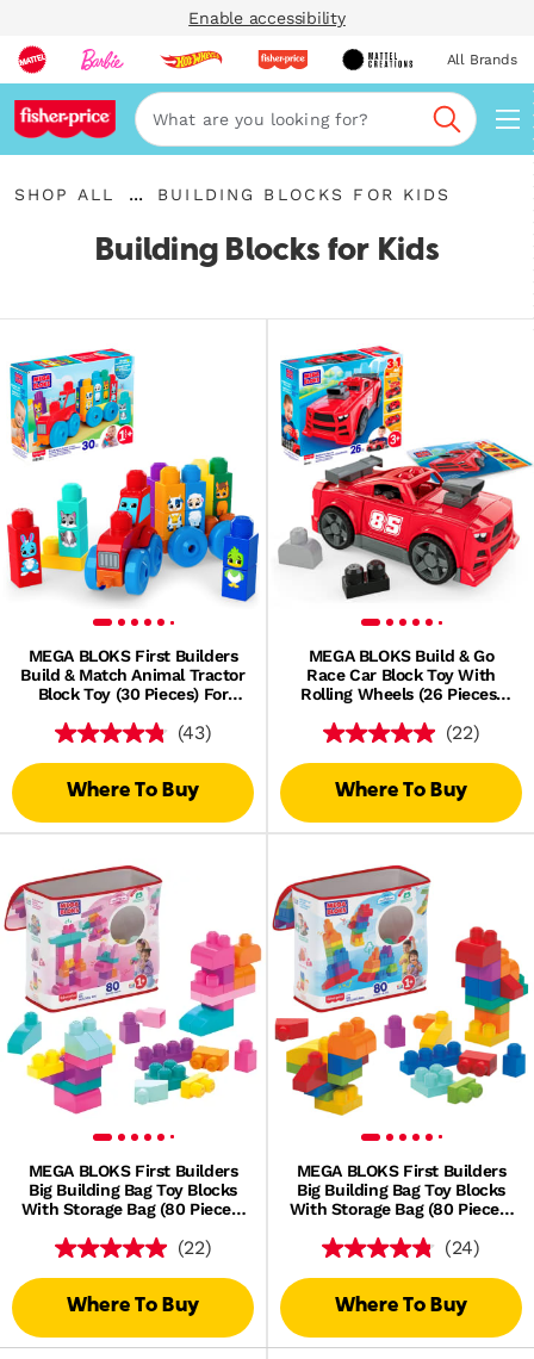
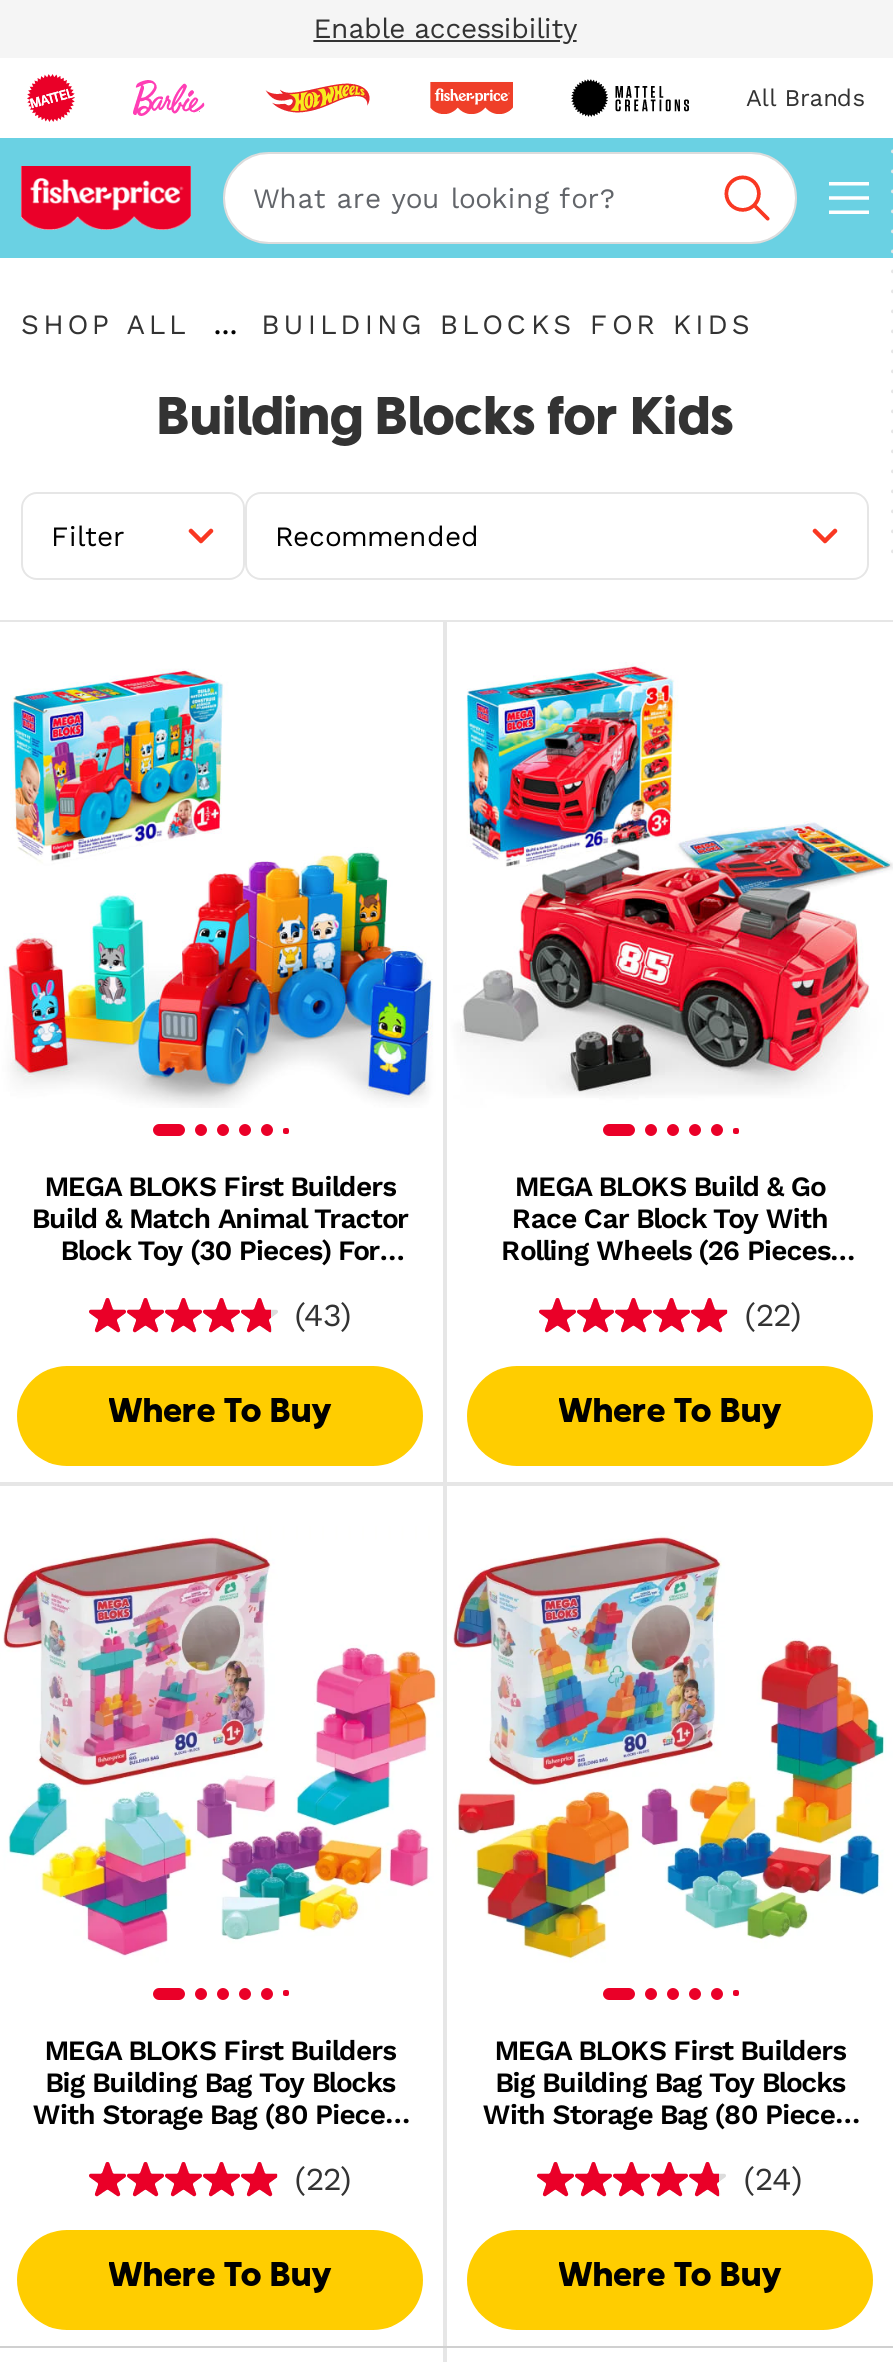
none -> [51,520,479,552] Filter | Recommended

